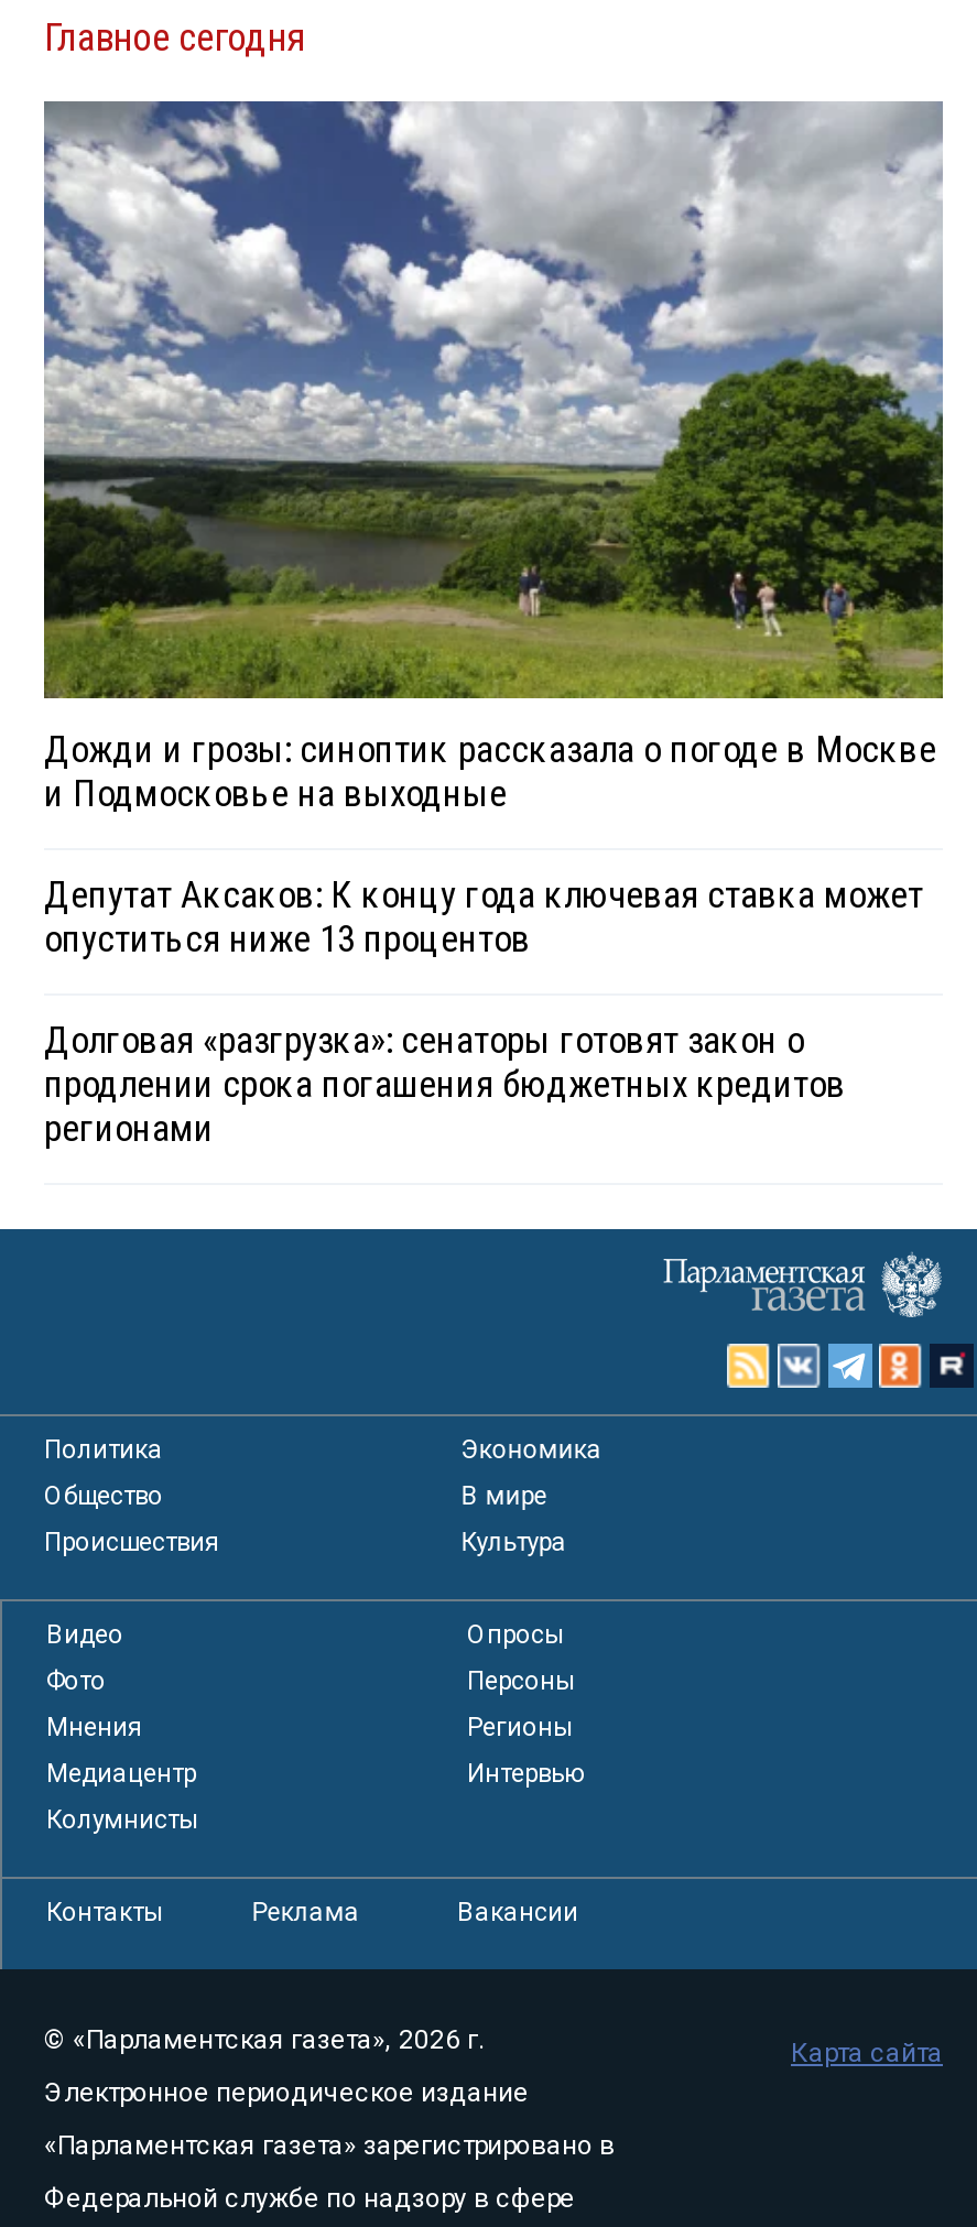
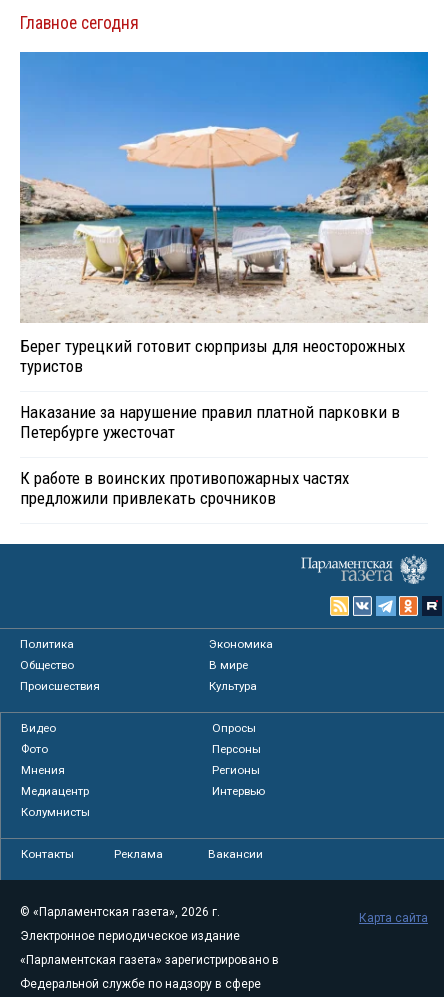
[42,99,945,814] [image] | Дожди и грозы: синоптик рассказала о погоде в Москве | и Подмосковье на выходные -> [20,51,429,375] [image] | Берег турецкий готовит сюрпризы для неосторожных | туристов
[44,871,923,959] Депутат Аксаков: К концу года ключевая ставка может | опуститься ниже 13 процентов -> [20,401,400,441] Наказание за нарушение правил платной парковки в | Петербурге ужесточат
[44,1017,846,1149] Долговая «разгрузка»: сенаторы готовят закон о | продлении срока погашения бюджетных кредитов | регионами -> [20,467,349,507] К работе в воинских противопожарных частях | предложили привлекать срочников

